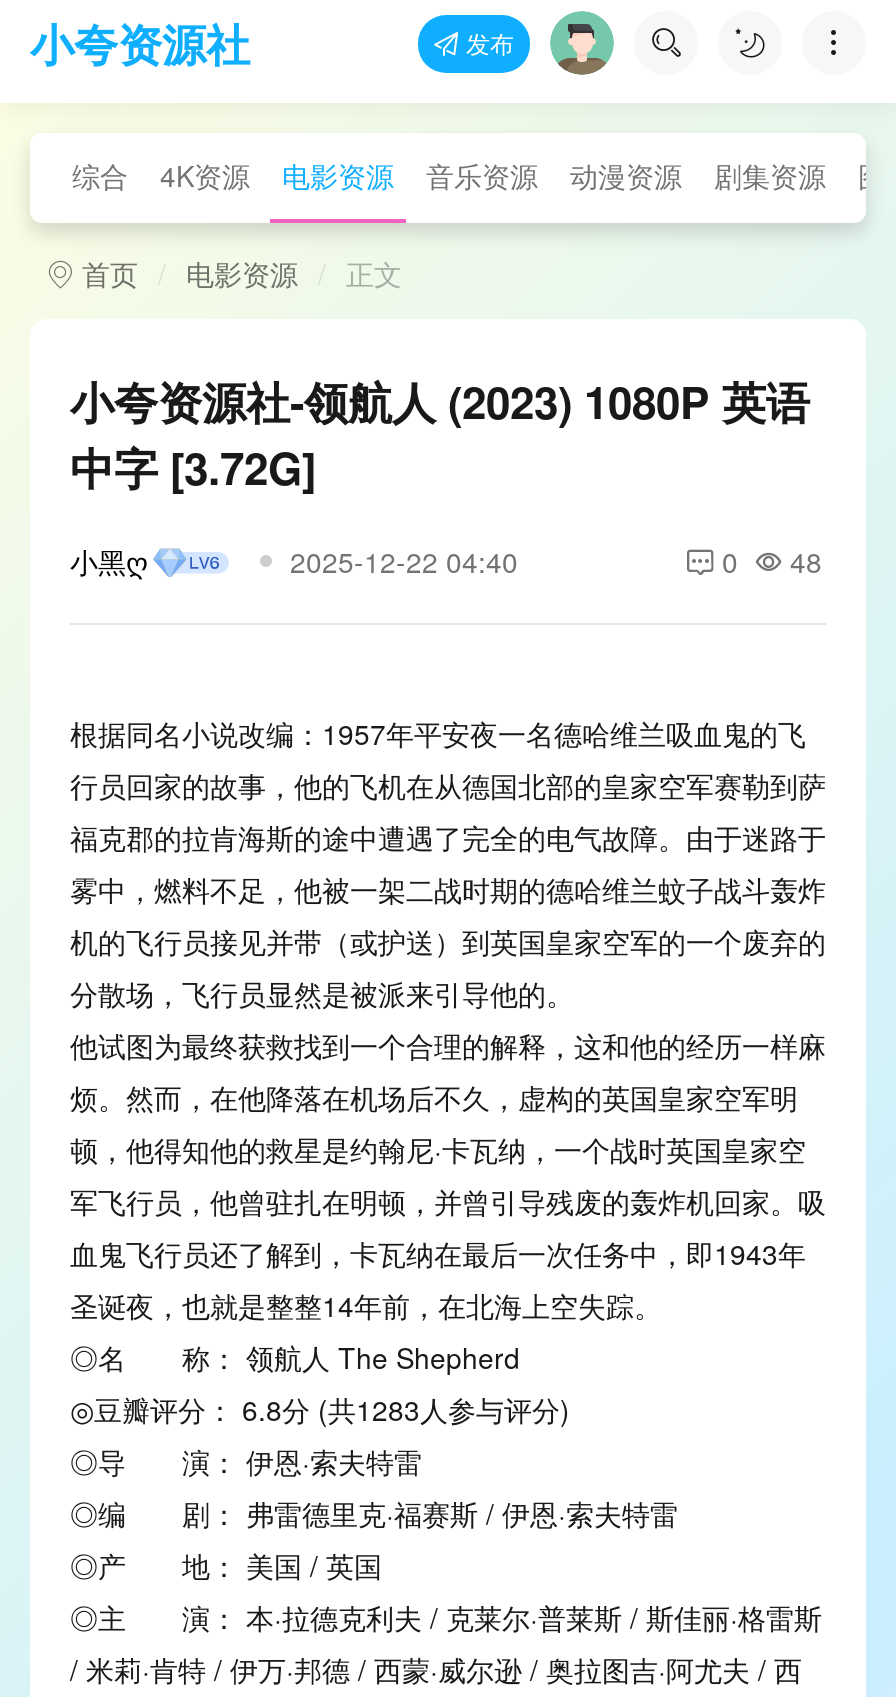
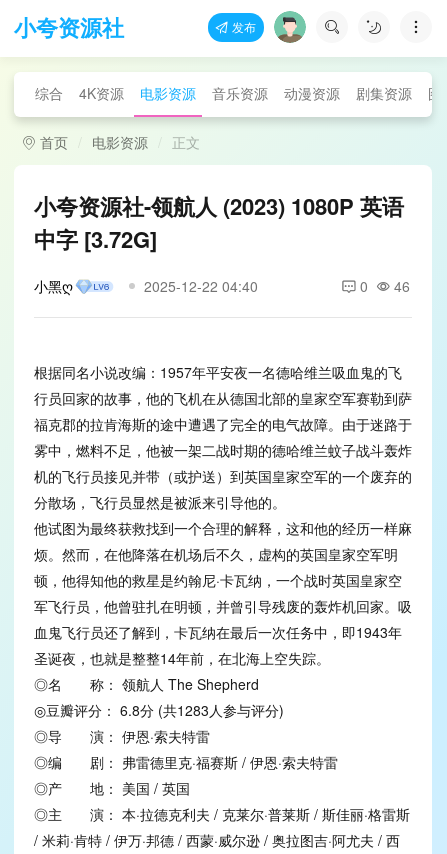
[782,541,822,581] 48 -> [390,276,410,296] 46

